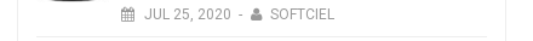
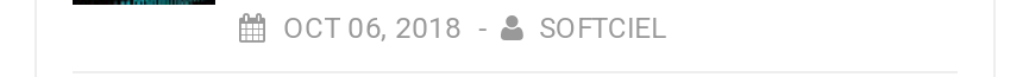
[140,6,335,23] JUL 25, 2020 - SOFTCIEL -> [277,11,665,45] OCT 06, 2018 - SOFTCIEL

